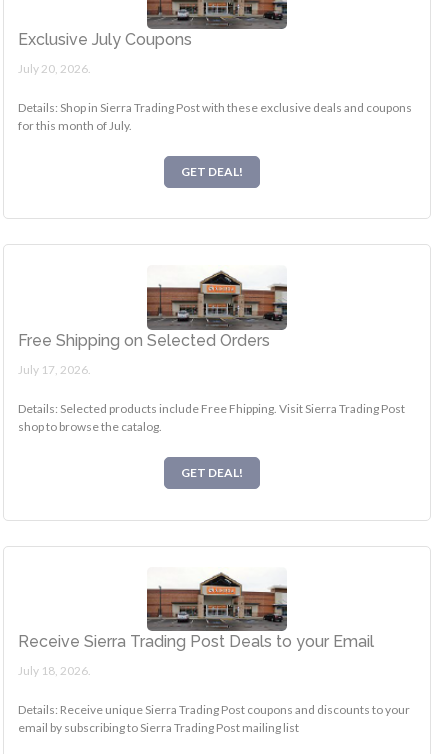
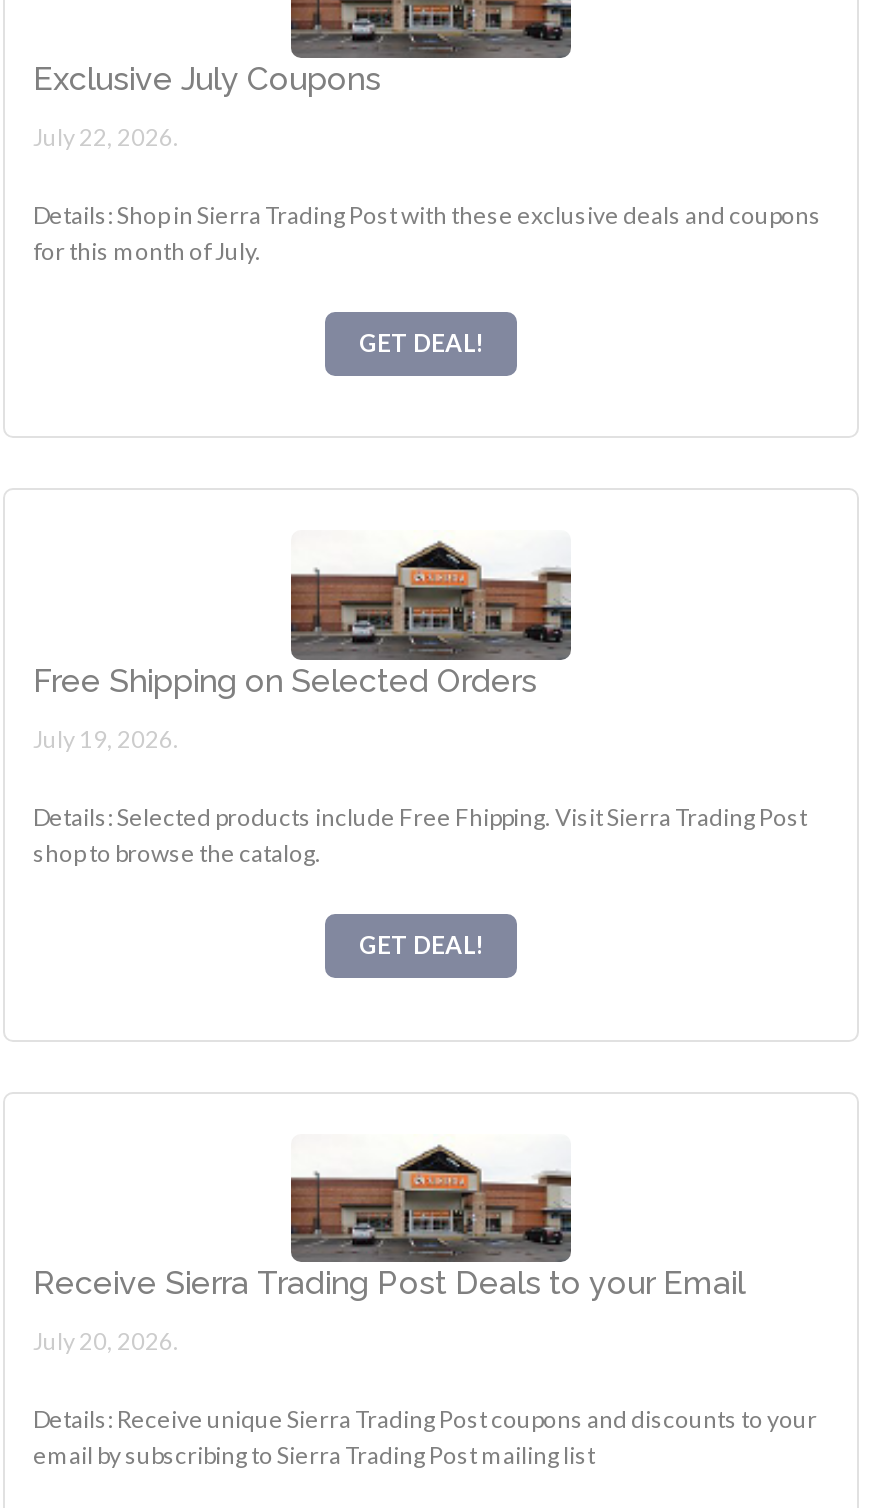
[18,61,91,76] July 20, 2026. -> [33,121,179,151] July 22, 2026.
[18,362,91,377] July 17, 2026. -> [33,724,179,754] July 19, 2026.
[18,663,91,678] July 18, 2026. -> [33,1326,179,1356] July 20, 2026.

